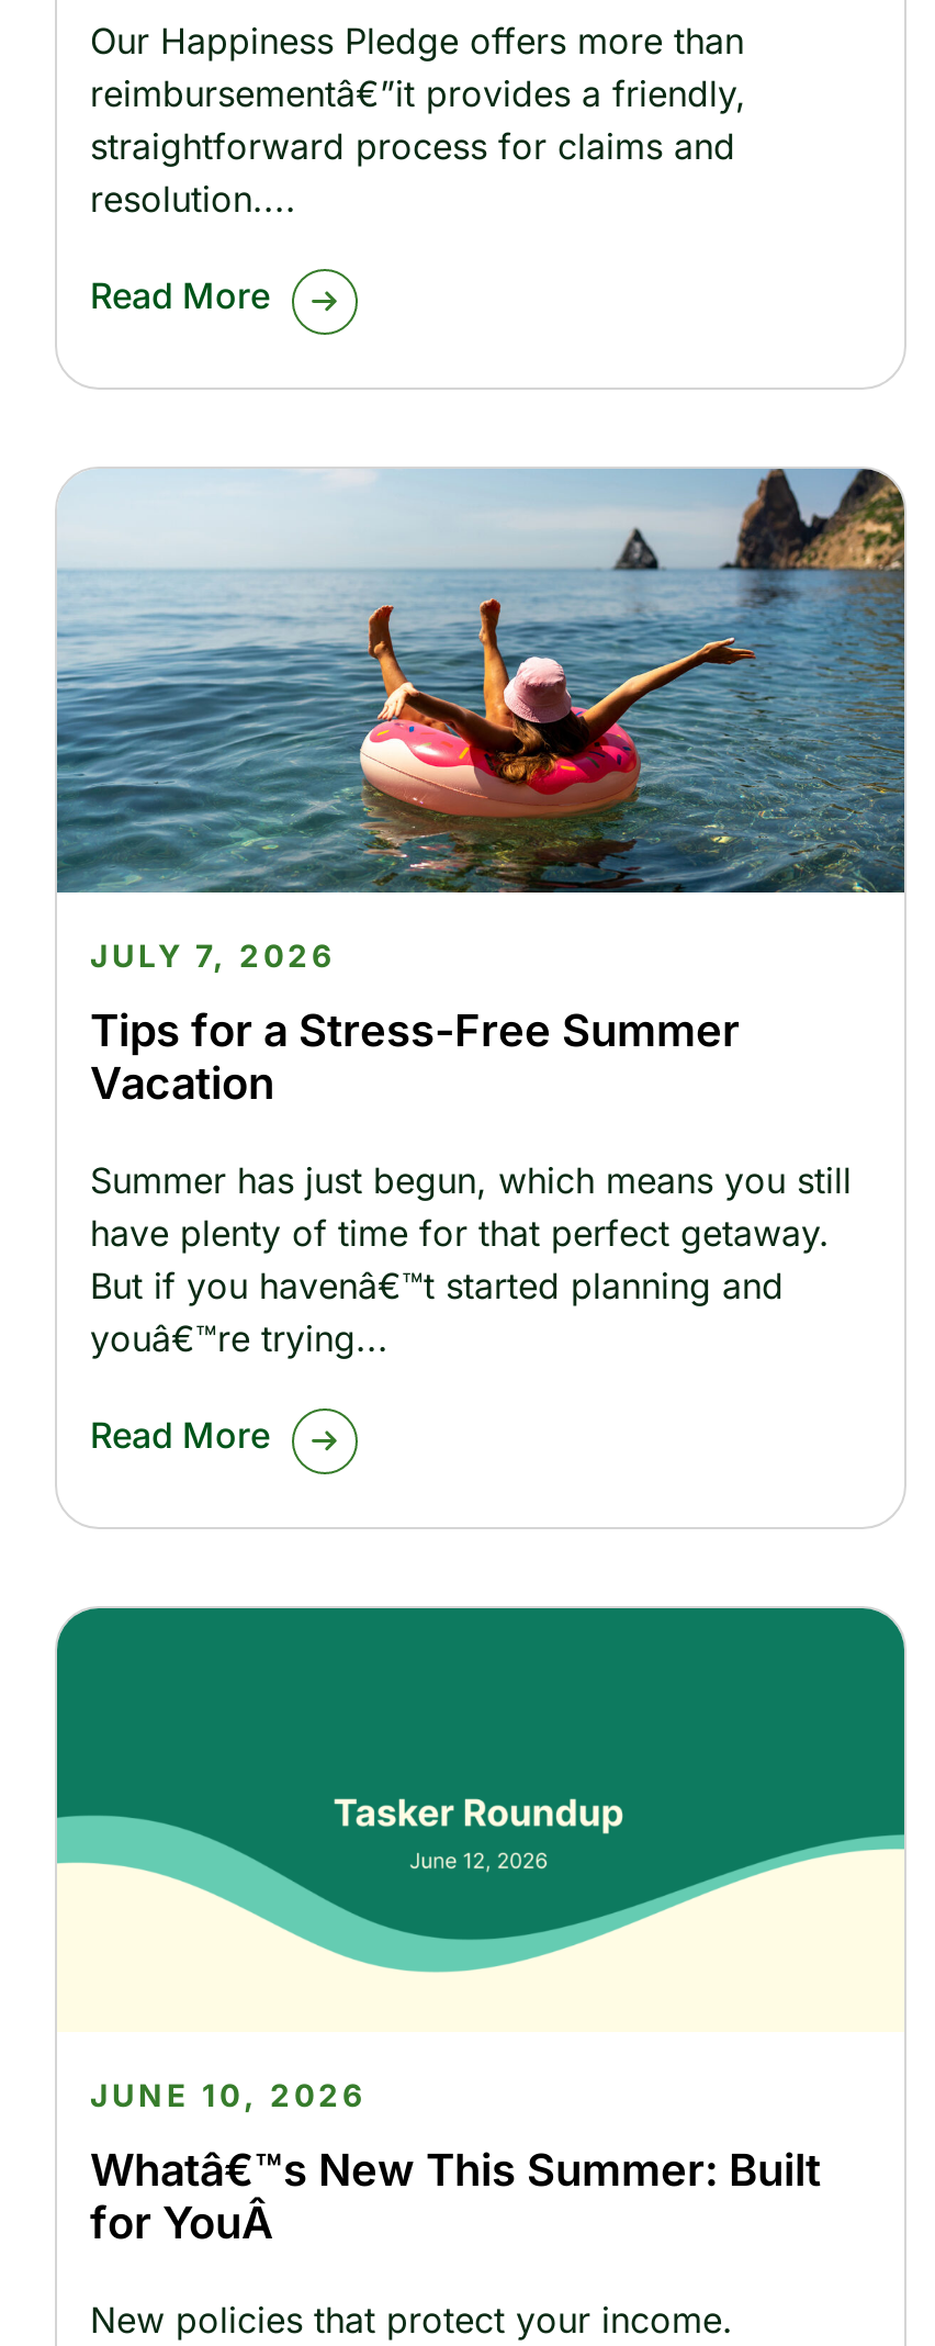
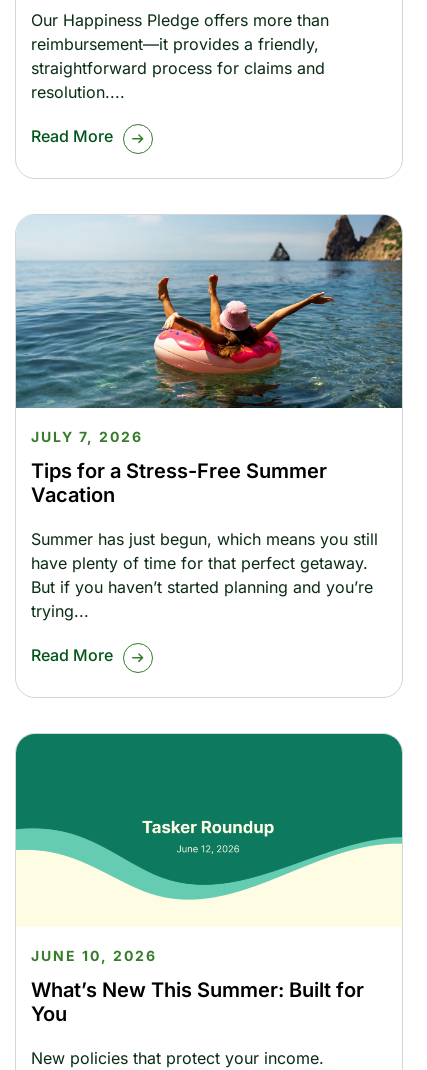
[90,72,746,115] reimbursementâ€”it provides a friendly, -> [31,34,319,54] reimbursement—it provides a friendly,
[90,1264,784,1360] But if you havenâ€™t started planning and | youâ€™re trying -> [31,577,373,621] But if you haven’t started planning and you’re | trying
[90,2144,821,2250] Whatâ€™s New This Summer: Built | for YouÂ -> [31,978,364,1026] What’s New This Summer: Built for | You

